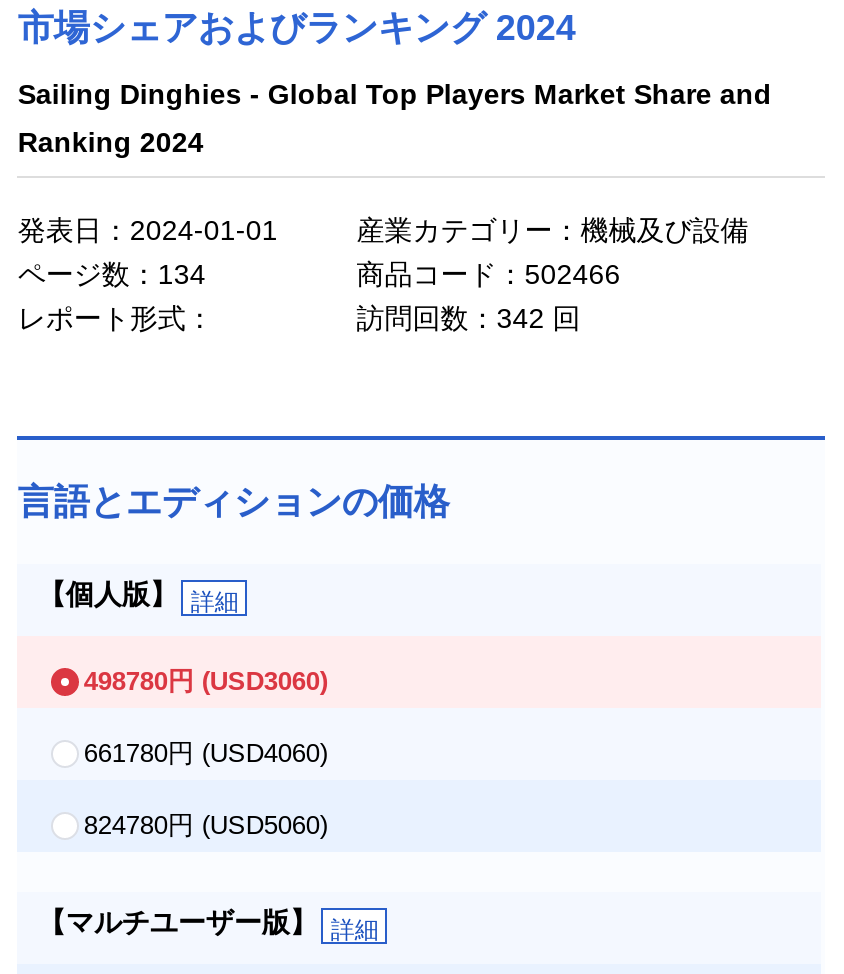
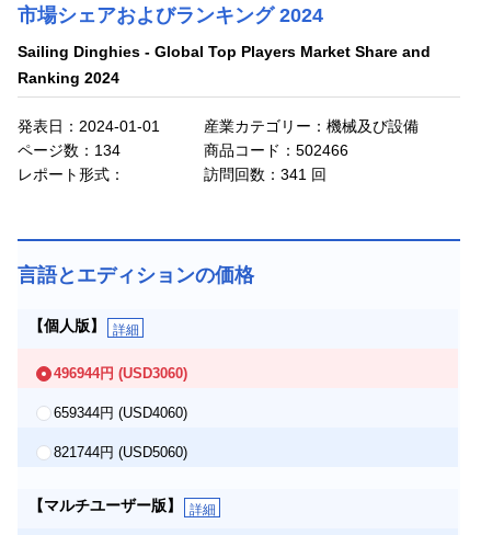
[356,301,580,333] 訪問回数：342 回 -> [203,165,326,183] 訪問回数：341 回
[76,666,328,696] 498780円(USD3060) -> [50,365,188,382] 496944円(USD3060)
[76,738,328,768] 661780円(USD4060) -> [50,405,188,421] 659344円(USD4060)
[76,810,328,840] 824780円(USD5060) -> [50,444,188,461] 821744円(USD5060)

